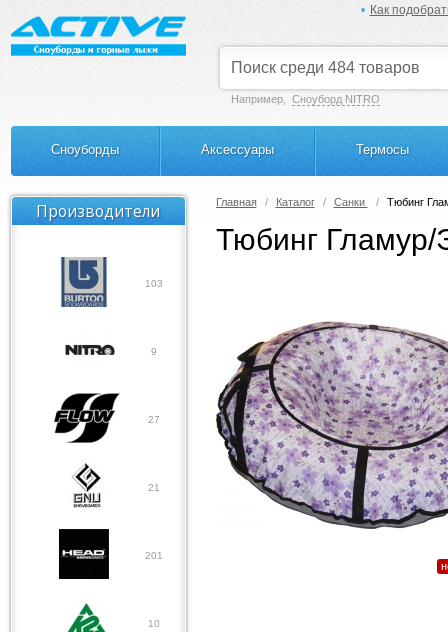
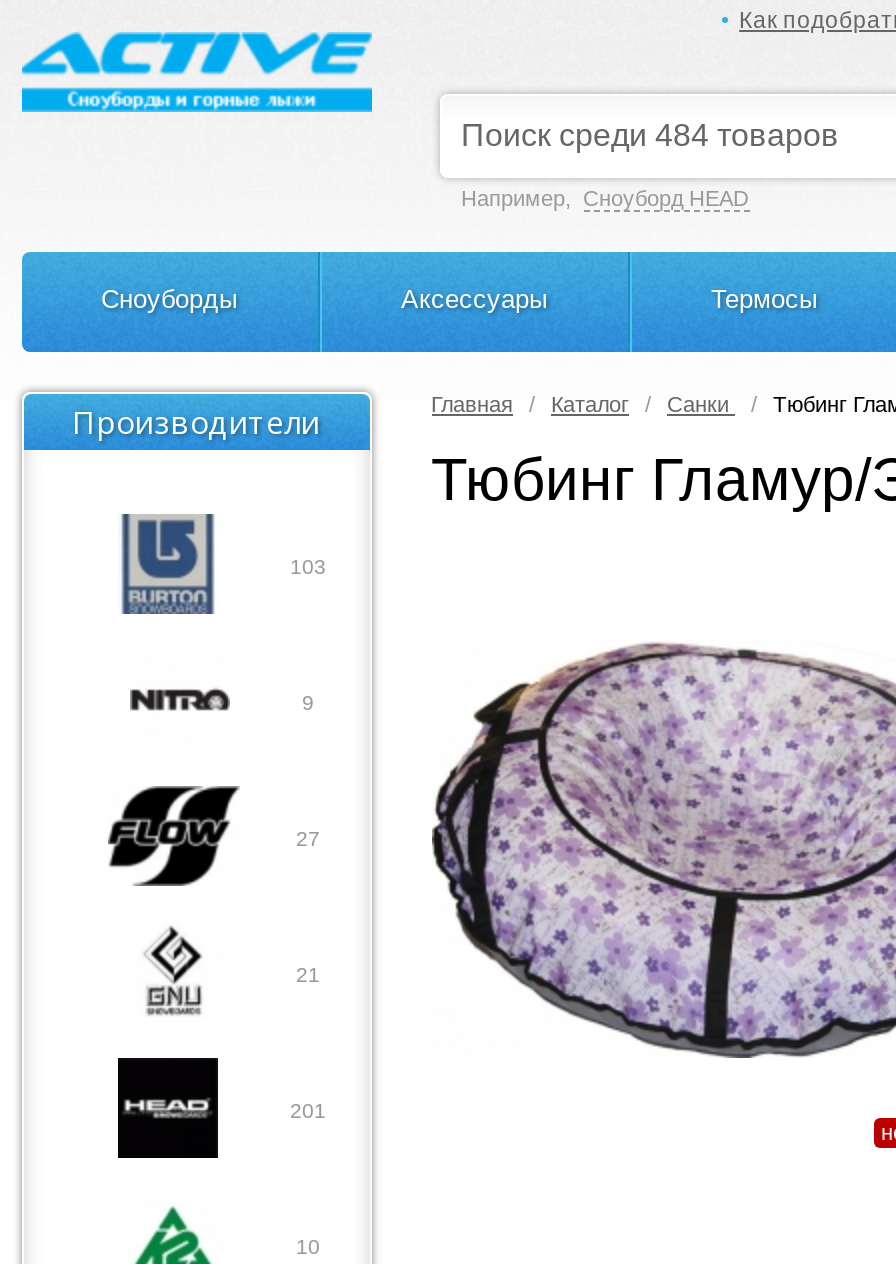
[230,93,379,105] Например, Сноуборд NITRO -> [461,186,749,210] Например, Сноуборд HEAD

